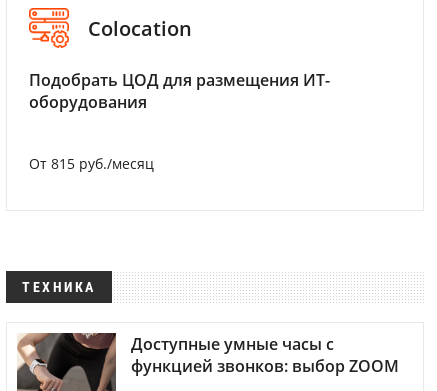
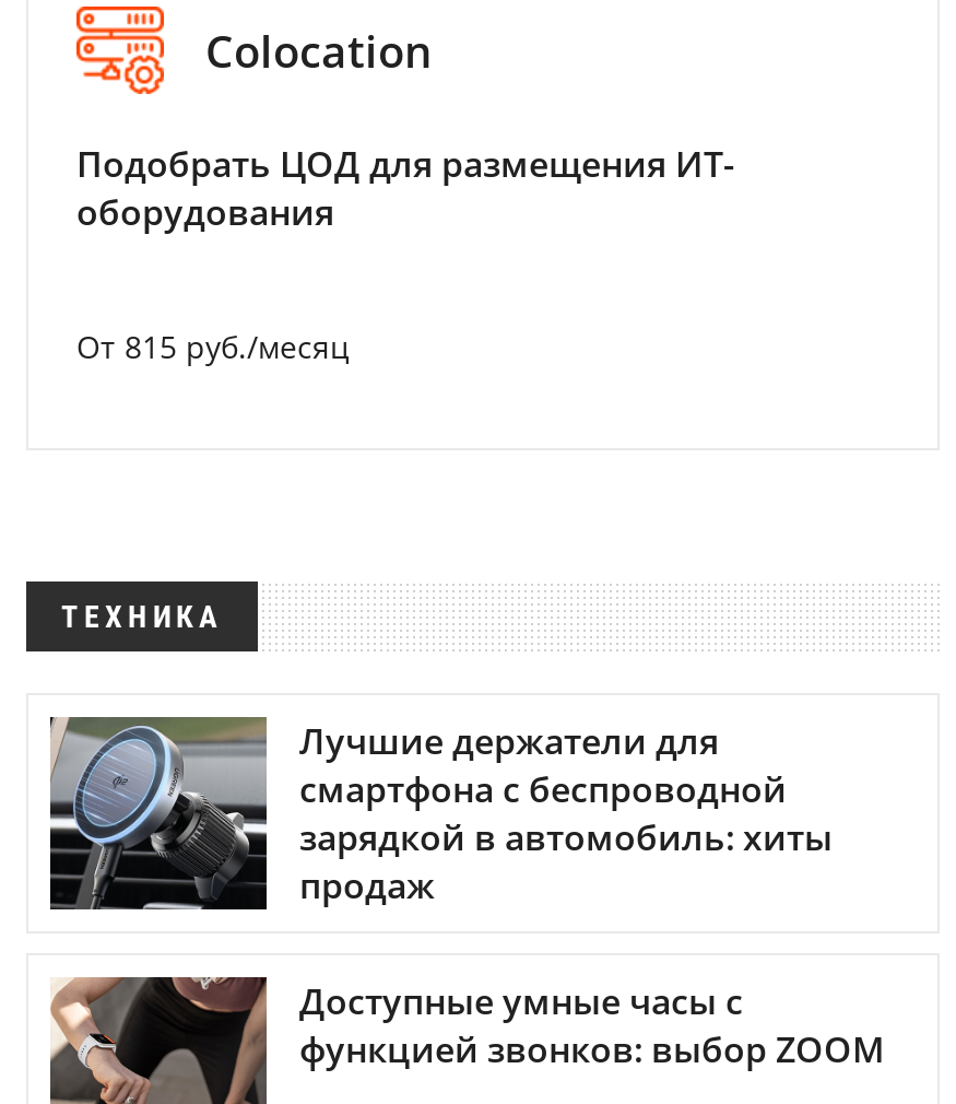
none -> [48,715,833,912] [image] | Лучшие держатели для | смартфона с беспроводной | зарядкой в автомобиль: хиты | продаж

